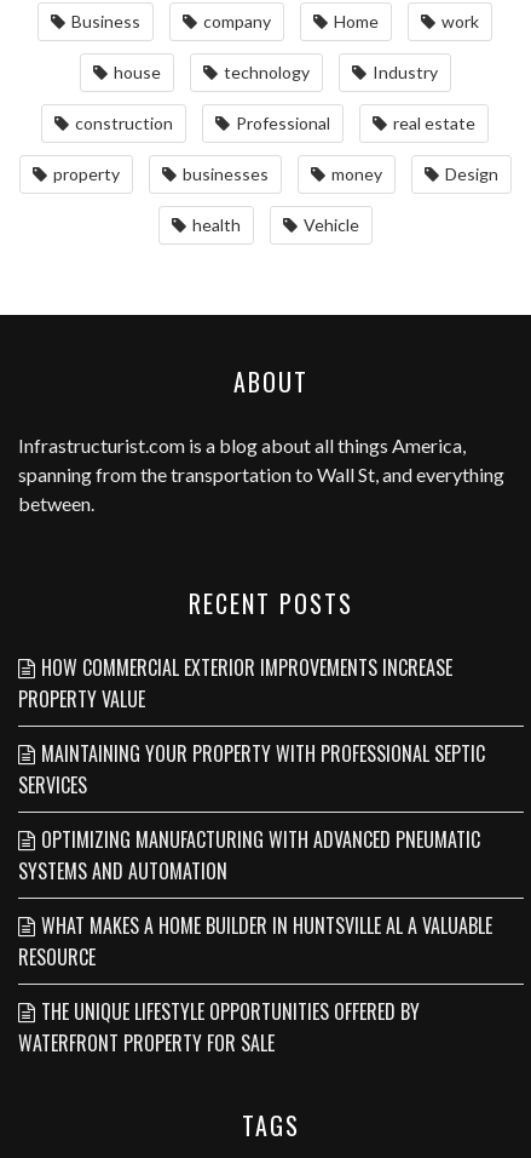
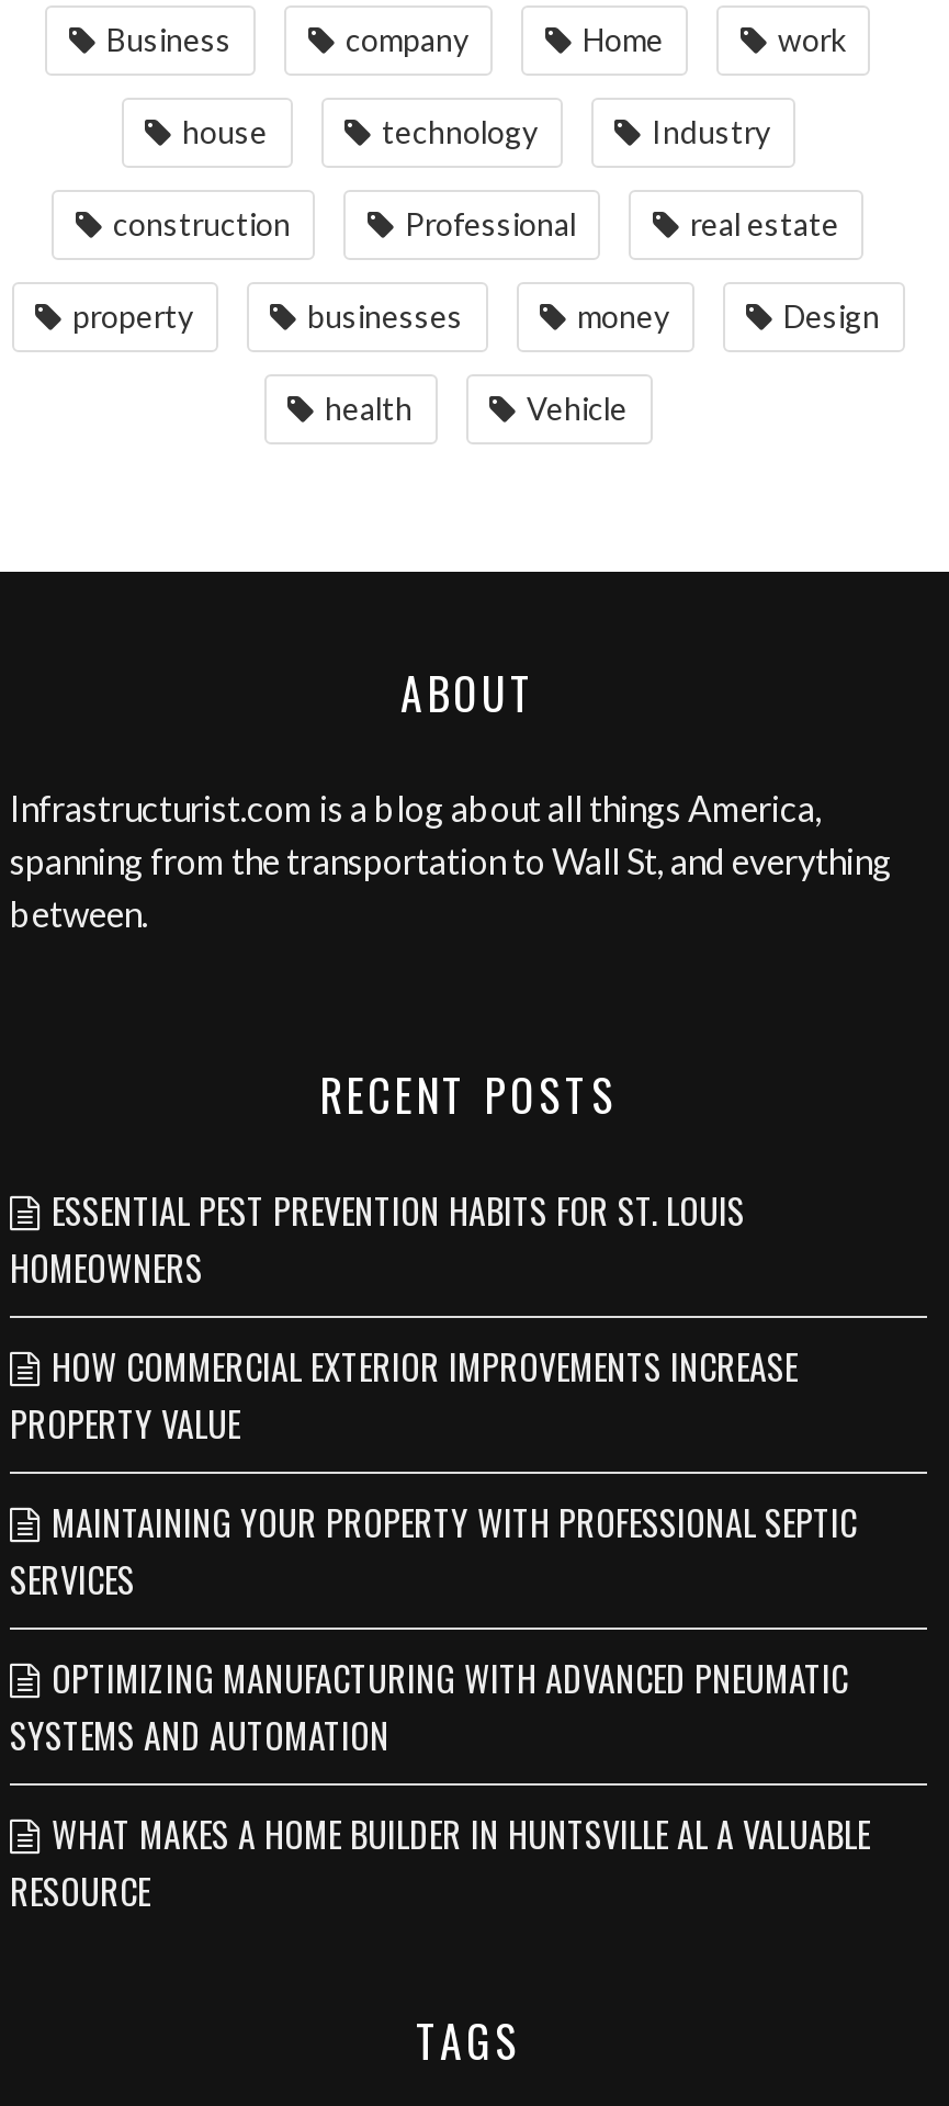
none -> [10,1185,745,1294] ESSENTIAL PEST PREVENTION HABITS FOR ST. LOUIS | HOMEOWNERS
moved [18,653,492,972] -> [10,1340,870,1918]: HOW COMMERCIAL EXTERIOR IMPROVEMENTS INCREASE | PROPERTY VALUE | MAINTAINING YOUR PROPERTY WITH PROFESSIONAL SEPTIC | SERVICES | OPTIMIZING MANUFACTURING WITH ADVANCED PNEUMATIC | SYSTEMS AND AUTOMATION | WHAT MAKES A HOME BUILDER IN HUNTSVILLE AL A VALUABLE | RESOURCE
[18,997,420,1058] THE UNIQUE LIFESTYLE OPPORTUNITIES OFFERED BY | WATERFRONT PROPERTY FOR SALE -> none

